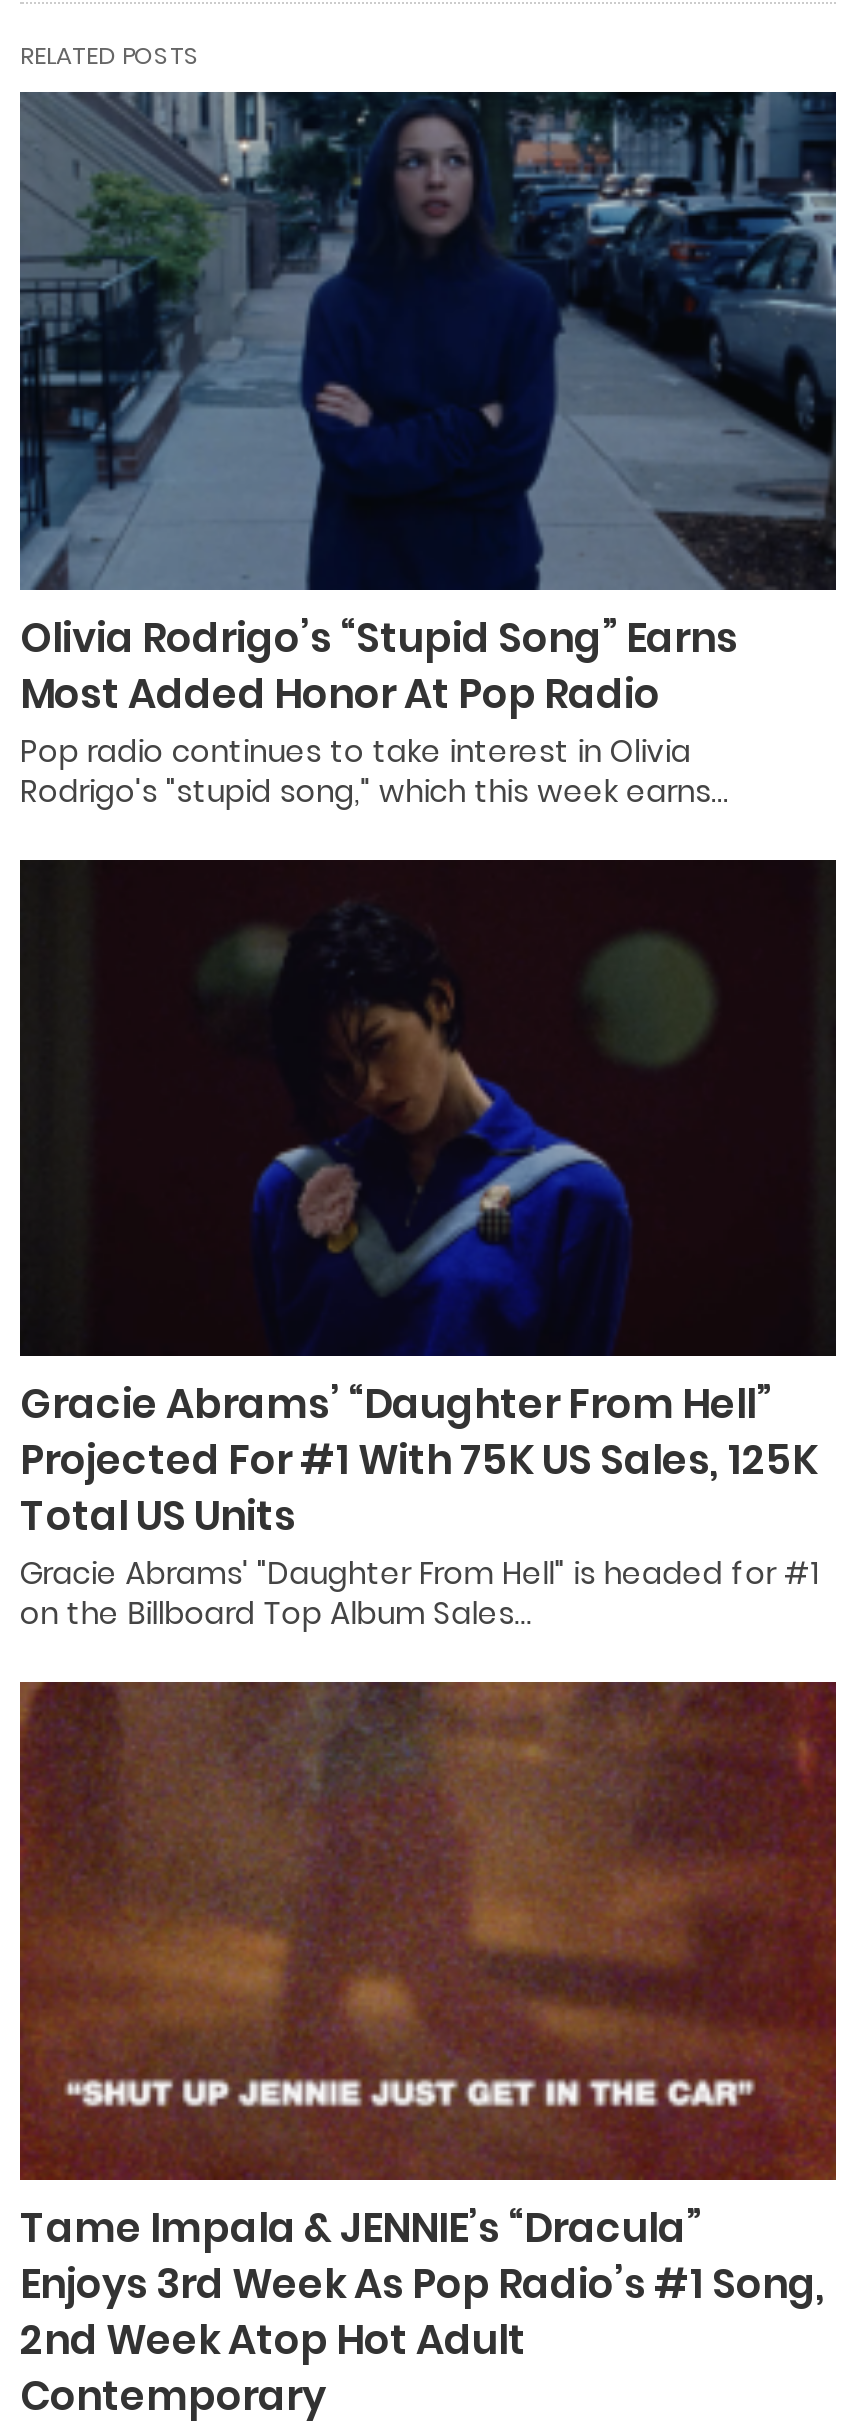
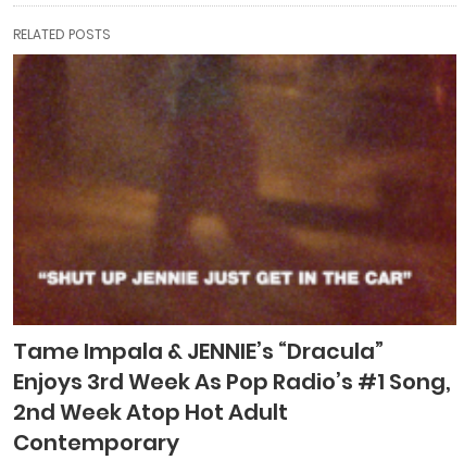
[18,90,838,811] [image] | Olivia Rodrigo’s “Stupid Song” Earns | Most Added Honor At Pop Radio | Pop radio continues to take interest in Olivia | Rodrigo's "stupid song," which this week earns… -> none
[18,858,838,1634] [image] | Gracie Abrams’ “Daughter From Hell” | Projected For #1 With 75K US Sales, 125K | Total US Units | Gracie Abrams' "Daughter From Hell" is headed for #1 | on the Billboard Top Album Sales… -> none

